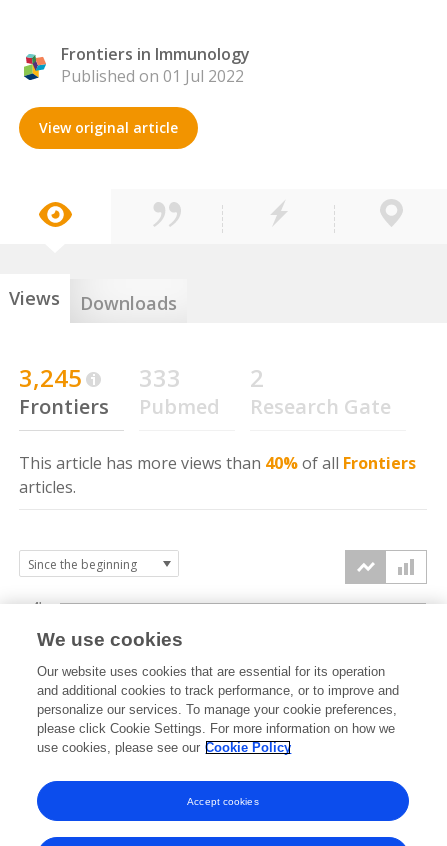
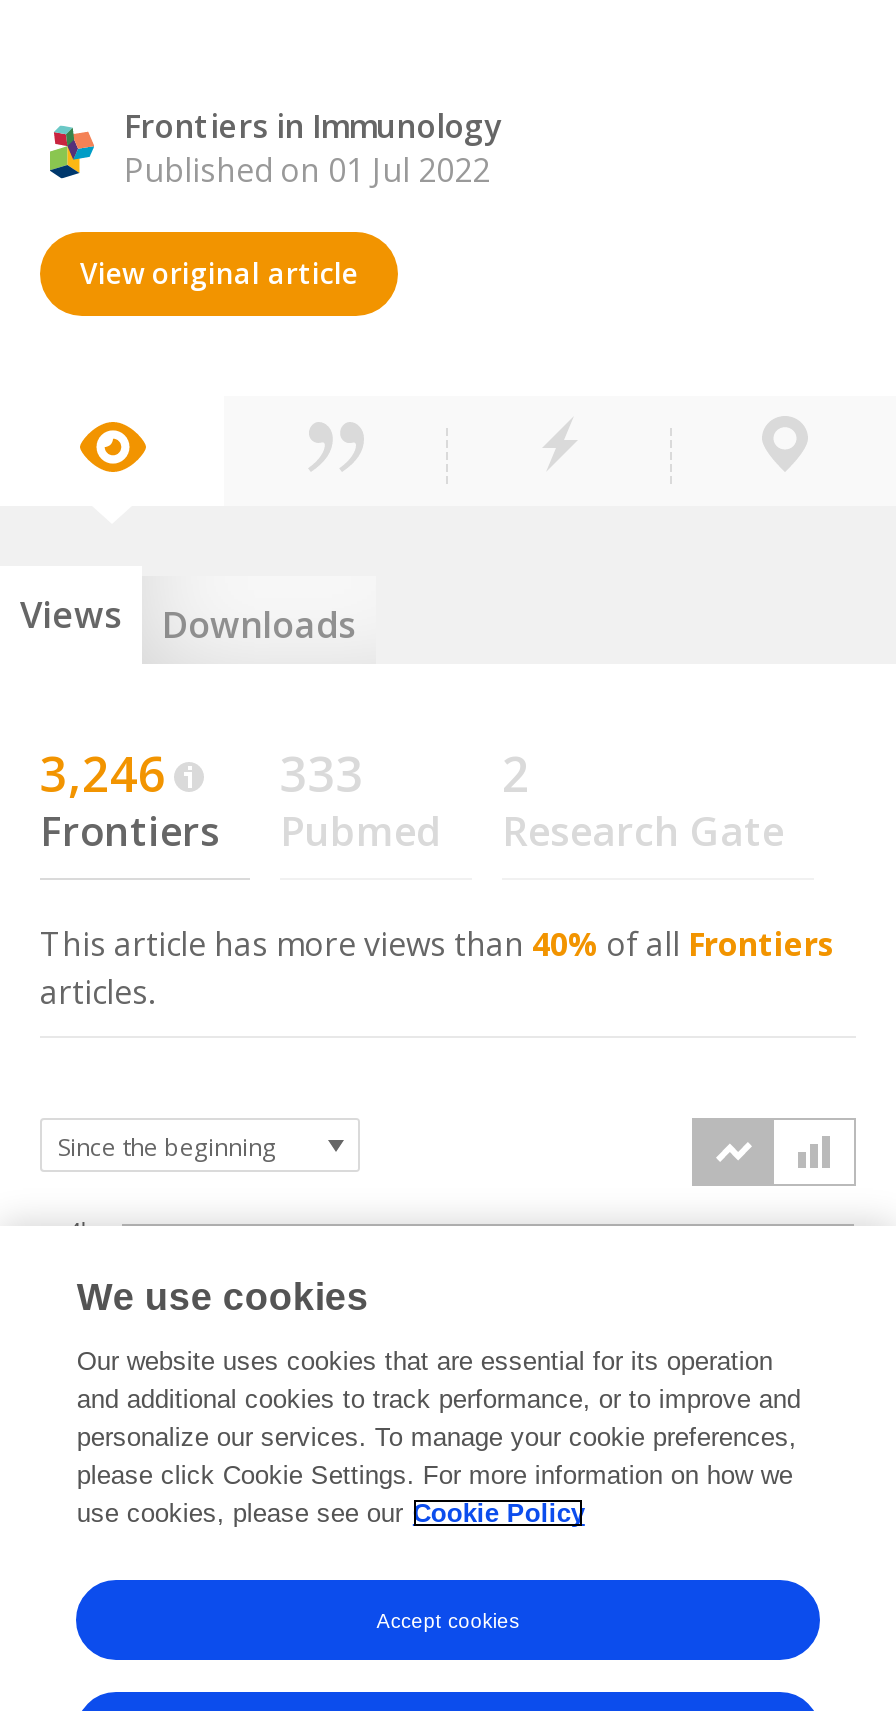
[19,361,82,394] 3,245 -> [40,740,166,806] 3,246

